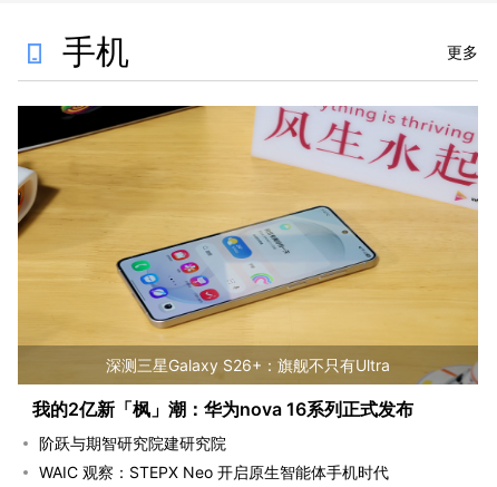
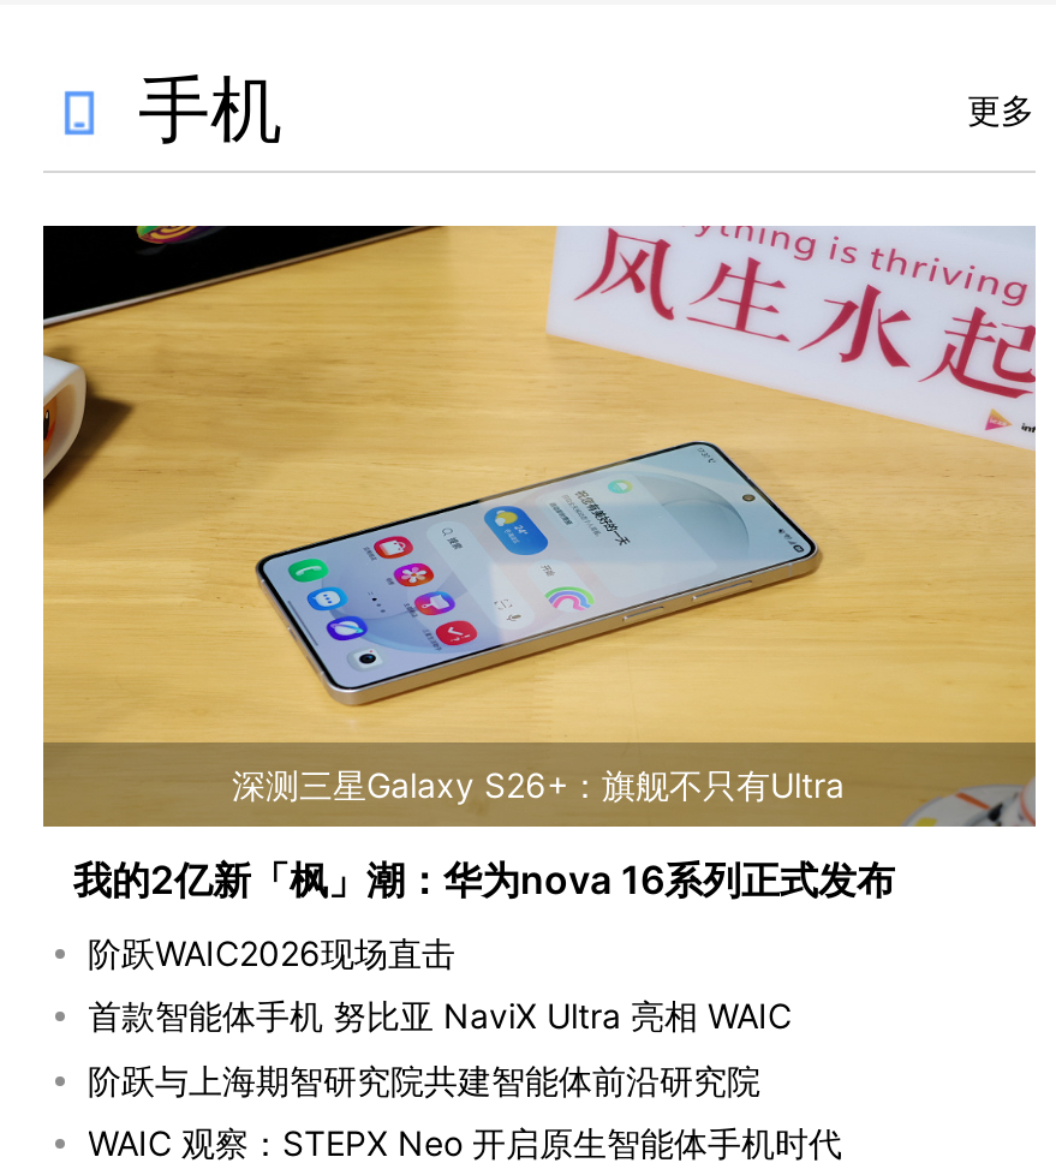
[38,433,226,452] 阶跃与期智研究院建研究院 -> [88,932,792,1100] 阶跃WAIC2026现场直击 | 首款智能体手机 努比亚 NaviX Ultra 亮相 WAIC | 阶跃与上海期智研究院共建智能体前沿研究院

